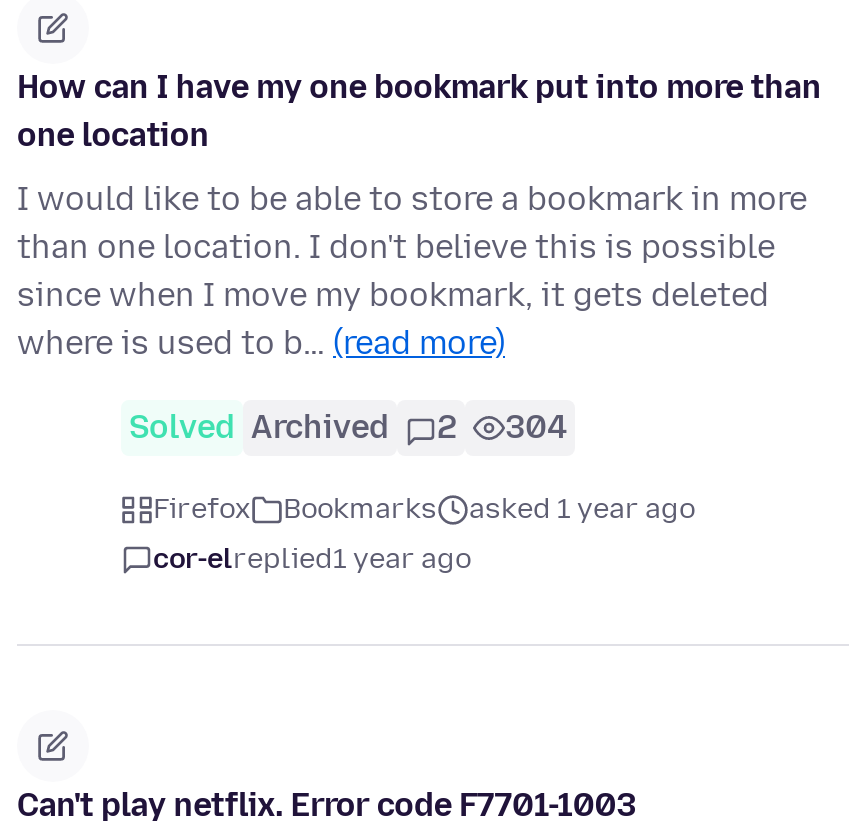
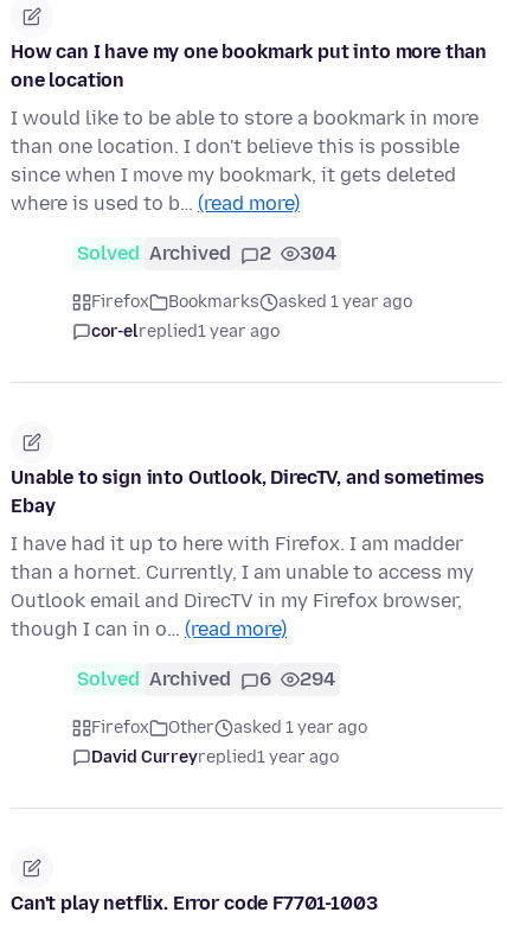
none -> [11,467,484,768] Unable to sign into Outlook, DirecTV, and sometimes | Ebay | I have had it up to here with Firefox. I am madder | than a hornet. Currently, I am unable to access my | Outlook email and DirecTV in my Firefox browser, | though I can in o… (read more) | Solved Archived | 6 | 294 | Firefox | Other | asked 1 year ago | David Curreyreplied 1 year ago

